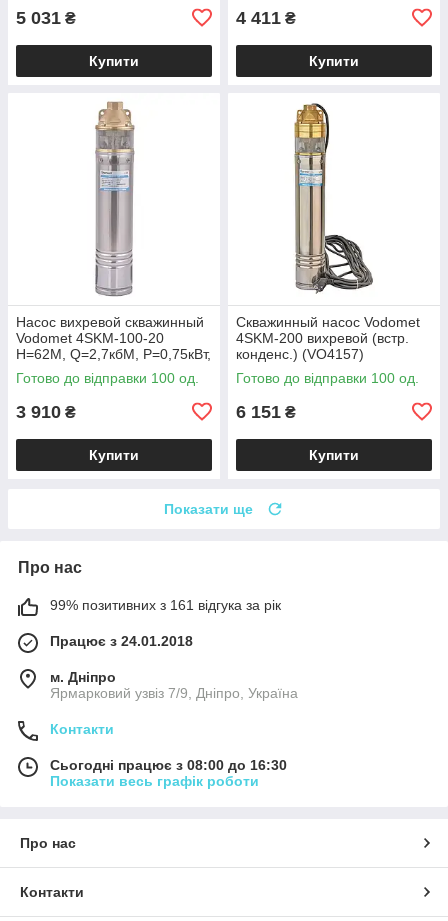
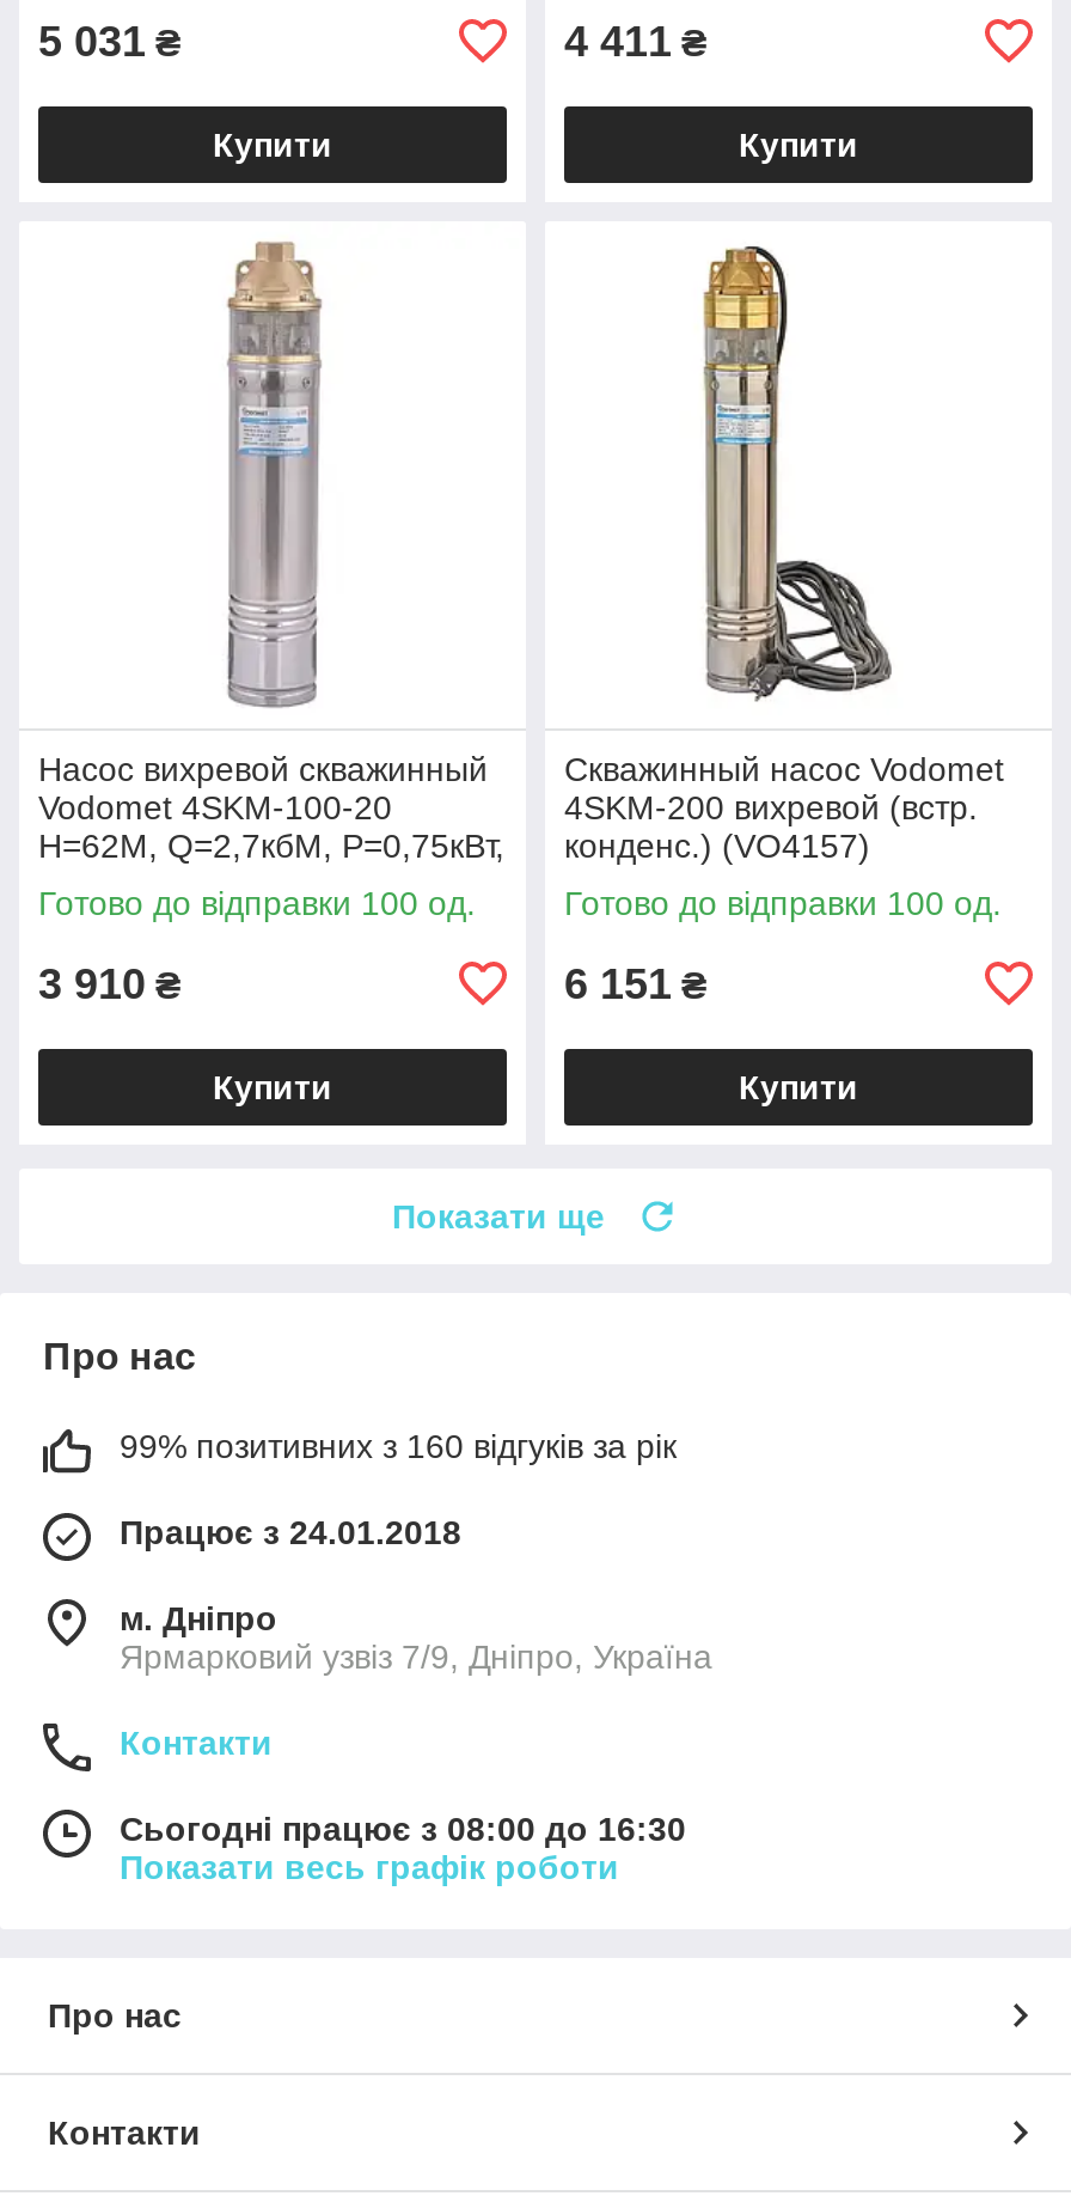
[50,597,281,613] 99% позитивних з 161 відгука за рік -> [120,1426,677,1465] 99% позитивних з 160 відгуків за рік

